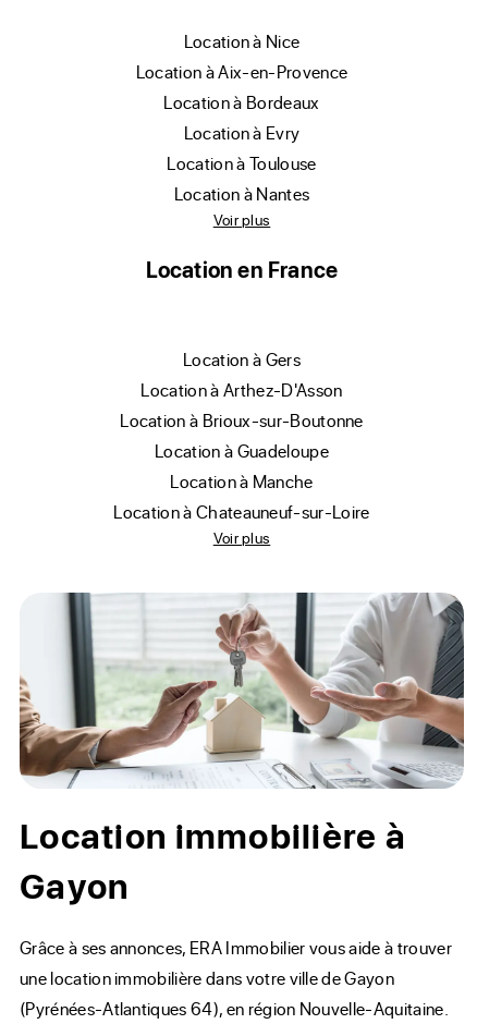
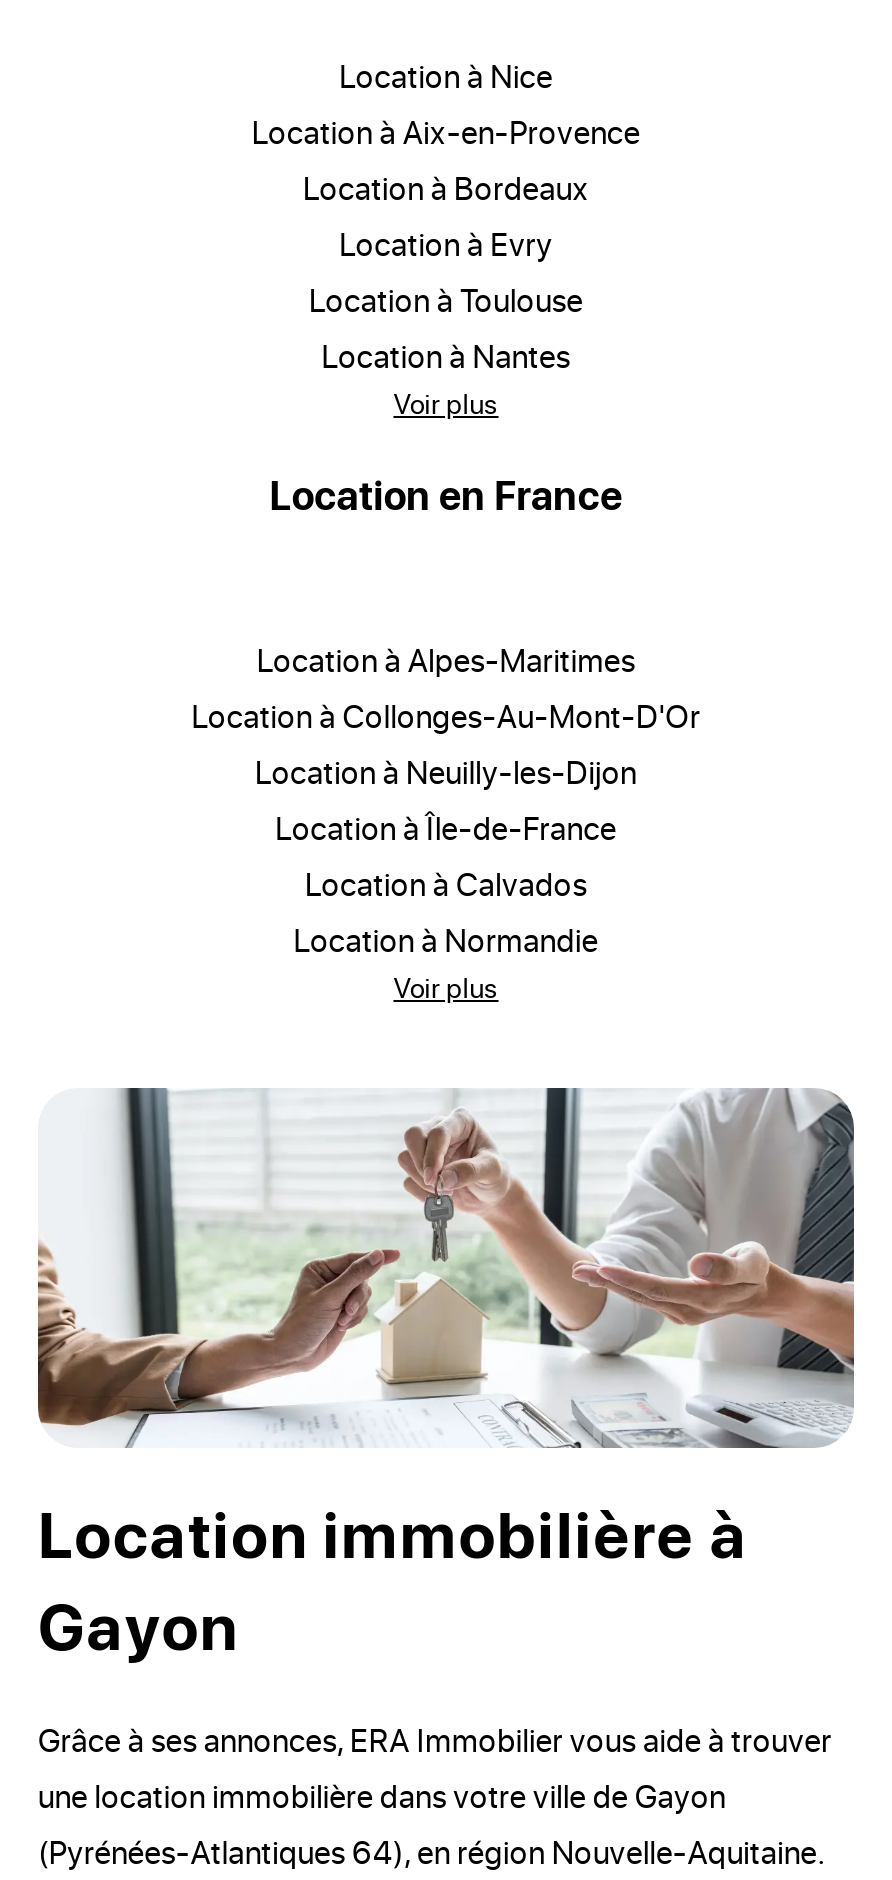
[192,348,300,370] location à Gers -> [273,638,635,680] location à Alpes-Maritimes
[150,378,343,401] location à Arthez-D'Asson -> [208,694,701,736] location à Collonges-Au-Mont-D'Or
[129,409,364,431] location à Brioux-sur-Boutonne -> [272,750,637,792] location à Neuilly-les-Dijon
[164,439,329,462] location à Guadeloupe -> [292,806,617,848] location à Île-de-France
[179,470,313,492] location à Manche -> [322,862,587,904] location à Calvados
[123,500,370,523] location à Chateauneuf-sur-Loire -> [310,918,598,960] location à Normandie

